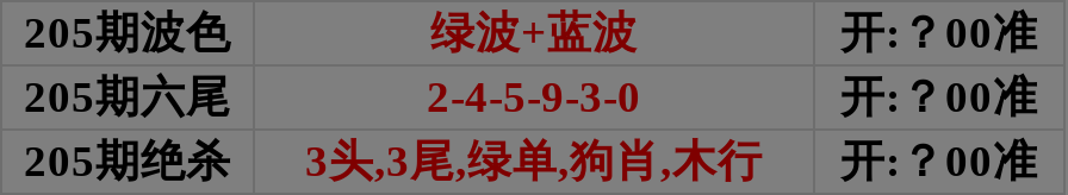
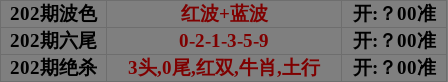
[24,8,231,58] 205期波色 -> [10,3,97,24] 202期波色
[430,8,638,58] 绿波+蓝波 -> [180,3,267,24] 红波+蓝波
[24,72,231,122] 205期六尾 -> [10,30,97,51] 202期六尾
[427,72,641,122] 2-4-5-9-3-0 -> [179,30,269,51] 0-2-1-3-5-9
[24,136,231,186] 205期绝杀 -> [10,57,97,78] 202期绝杀
[305,136,763,186] 3头,3尾,绿单,狗肖,木行 -> [128,57,320,78] 3头,0尾,红双,牛肖,土行

